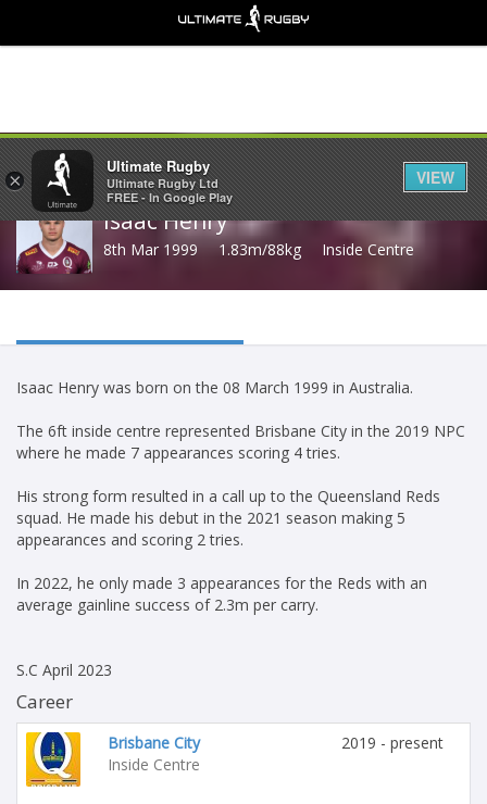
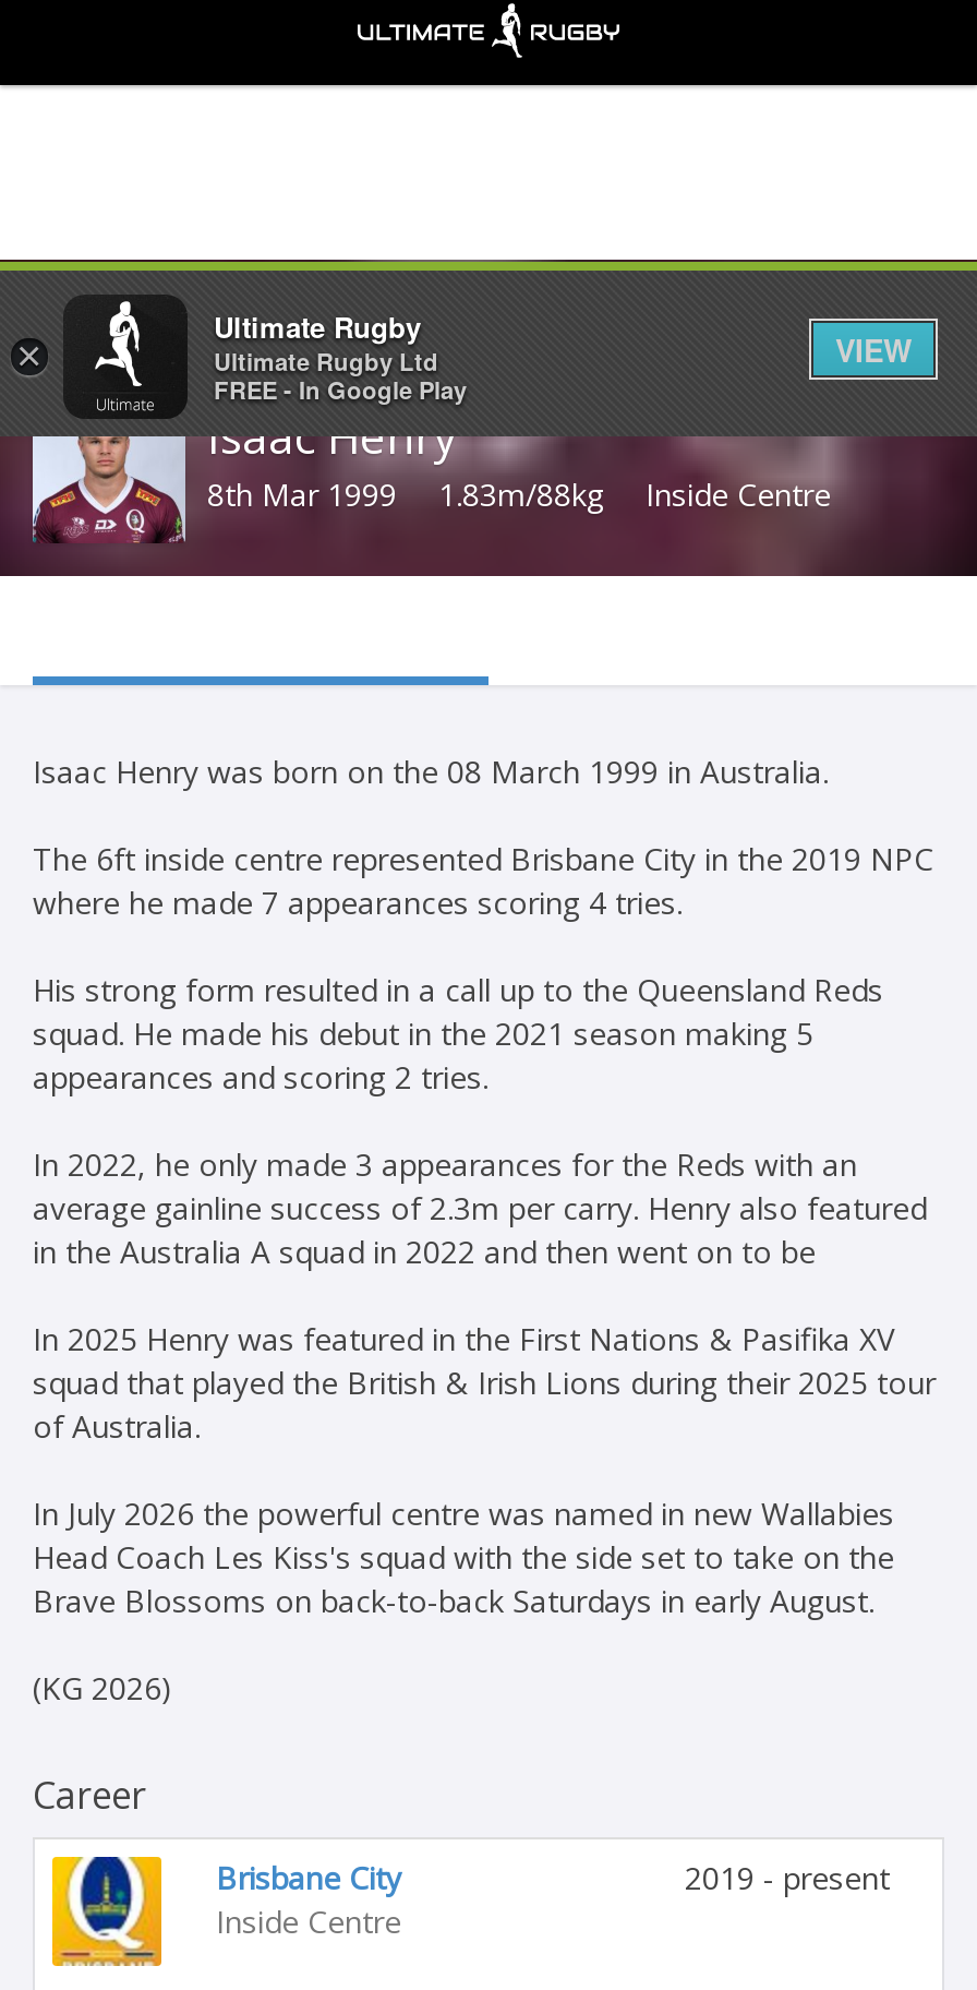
[16,594,319,680] average gainline success of 2.3m per carry. | S.C April 2023 -> [33,1187,936,1709] average gainline success of 2.3m per carry. Henry also featured | in the Australia A squad in 2022 and then went on to be | In 2025 Henry was featured in the First Nations & Pasifika XV | squad that played the British & Irish Lions during their 2025 tour | of Australia. | In July 2026 the powerful centre was named in new Wallabies | Head Coach Les Kiss's squad with the side set to take on the | Brave Blossoms on back-to-back Saturdays in early August. | (KG 2026)

